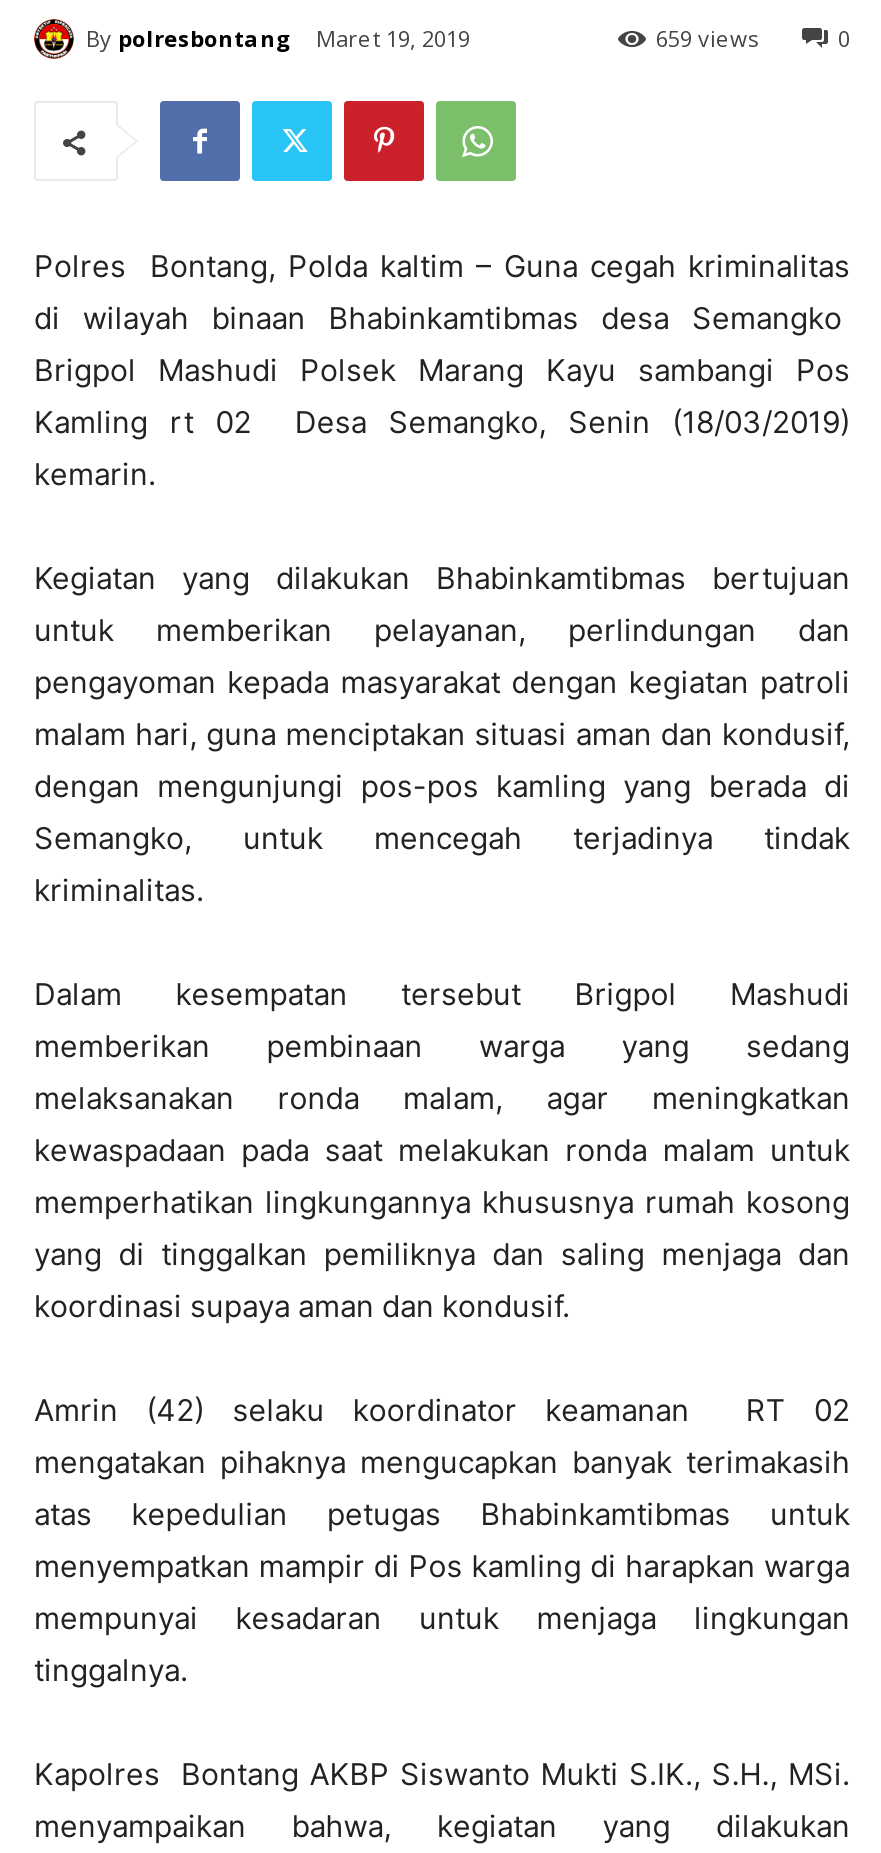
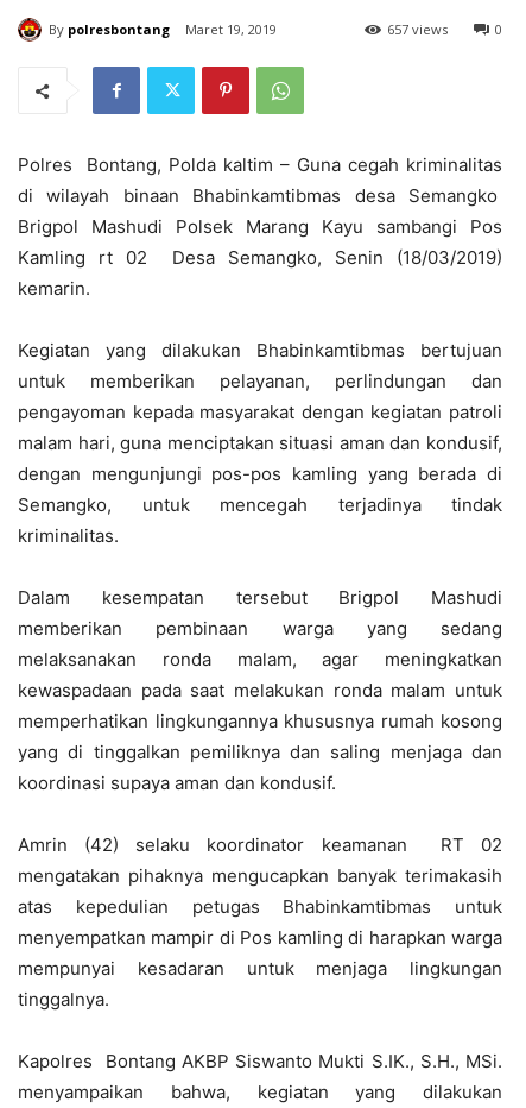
[656,23,758,53] 659 views -> [387,20,448,38] 657 views

